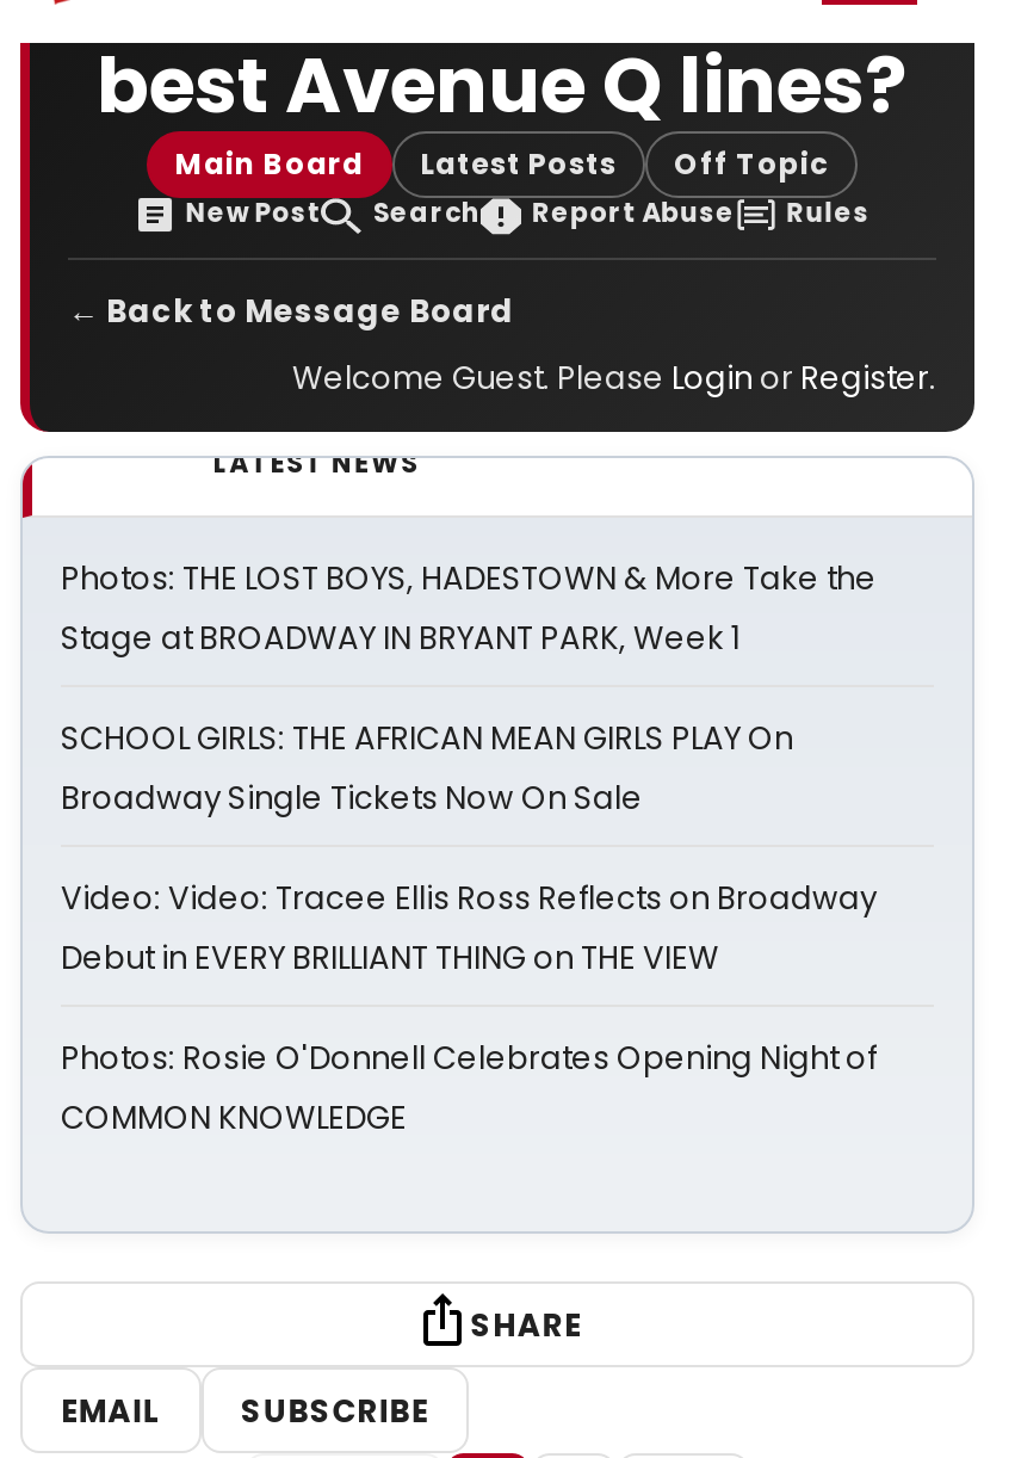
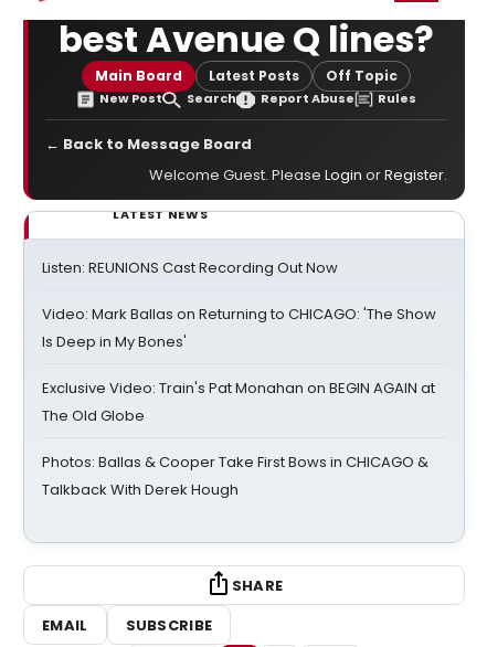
[61,556,877,661] Photos: THE LOST BOYS, HADESTOWN & More Take the | Stage at BROADWAY IN BRYANT PARK, Week 1 -> [42,257,338,278] Listen: REUNIONS Cast Recording Out Now
[61,716,793,821] SCHOOL GIRLS: THE AFRICAN MEAN GIRLS PLAY On | Broadway Single Tickets Now On Sale -> [42,304,436,352] Video: Mark Ballas on Returning to CHICAGO: 'The Show | Is Deep in My Bones'
[61,876,877,981] Video: Video: Tracee Ellis Ross Reflects on Broadway | Debut in EVERY BRILLIANT THING on THE VIEW -> [42,378,435,426] Exclusive Video: Train's Pat Monahan on BEGIN AGAIN at | The Old Globe
[61,1036,877,1141] Photos: Rosie O'Donnell Celebrates Opening Night of | COMMON KNOWLEDGE -> [42,452,428,500] Photos: Ballas & Cooper Take First Bows in CHICAGO & | Talkback With Derek Hough

